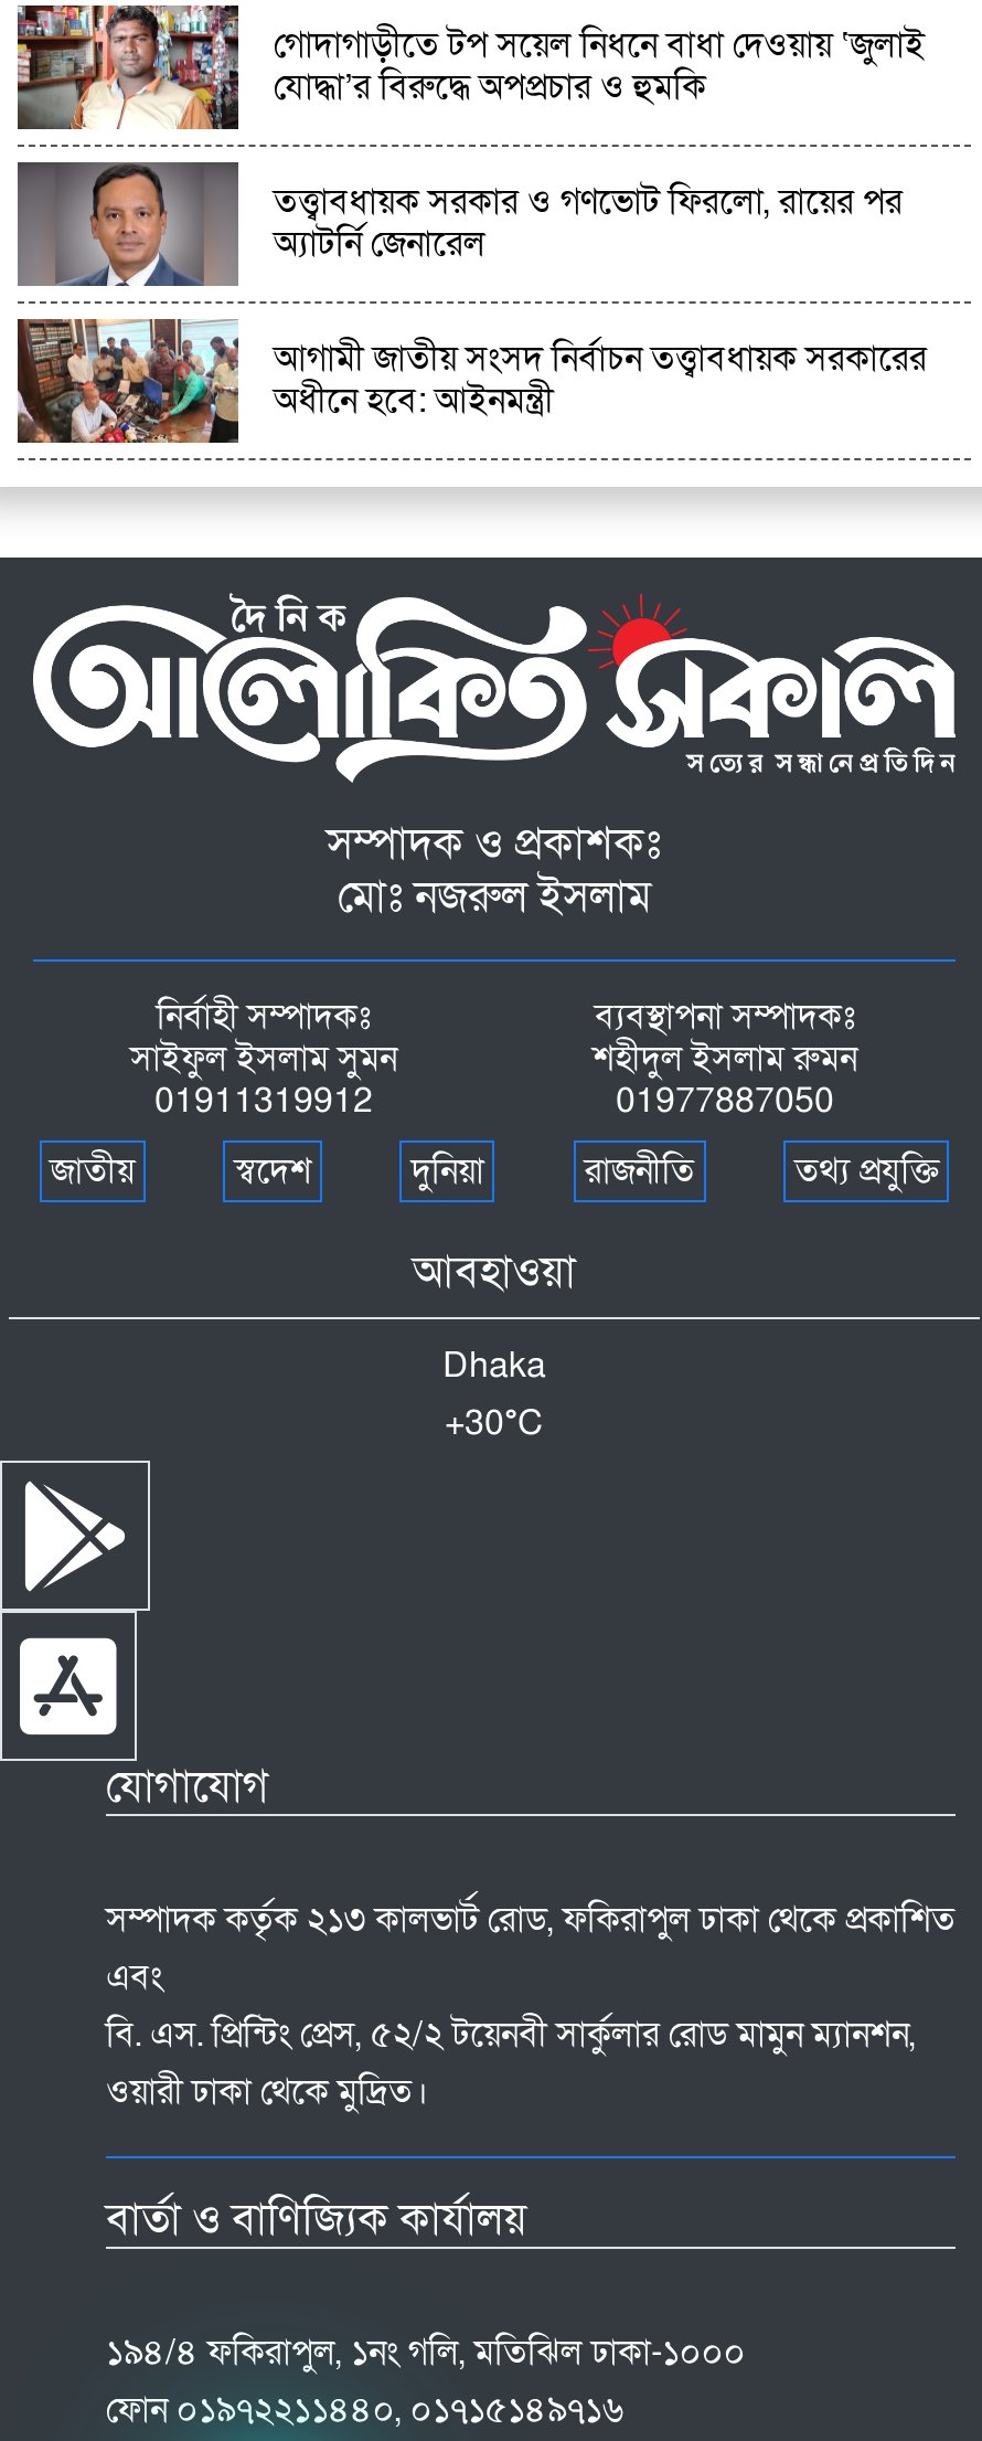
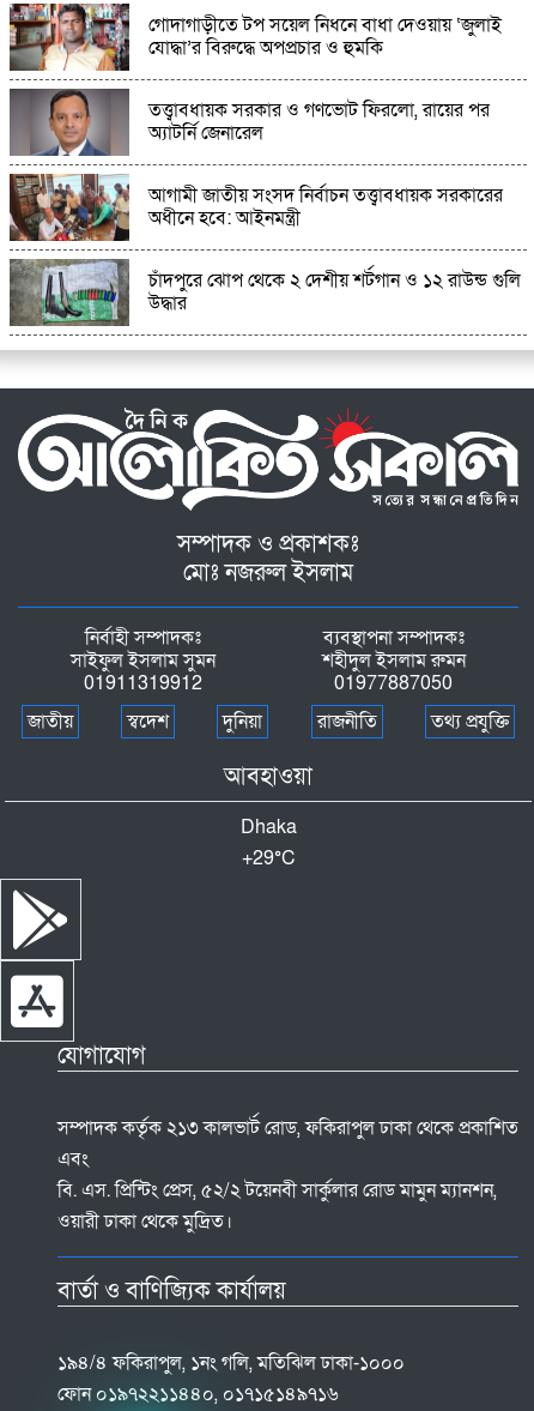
none -> [10,258,521,326] [image] | চাঁদপুরে ঝোপ থেকে ২ দেশীয় শর্টগান ও ১২ রাউন্ড গুলি | উদ্ধার
[445,1399,544,1447] +30°C -> [241,845,295,872] +29°C

